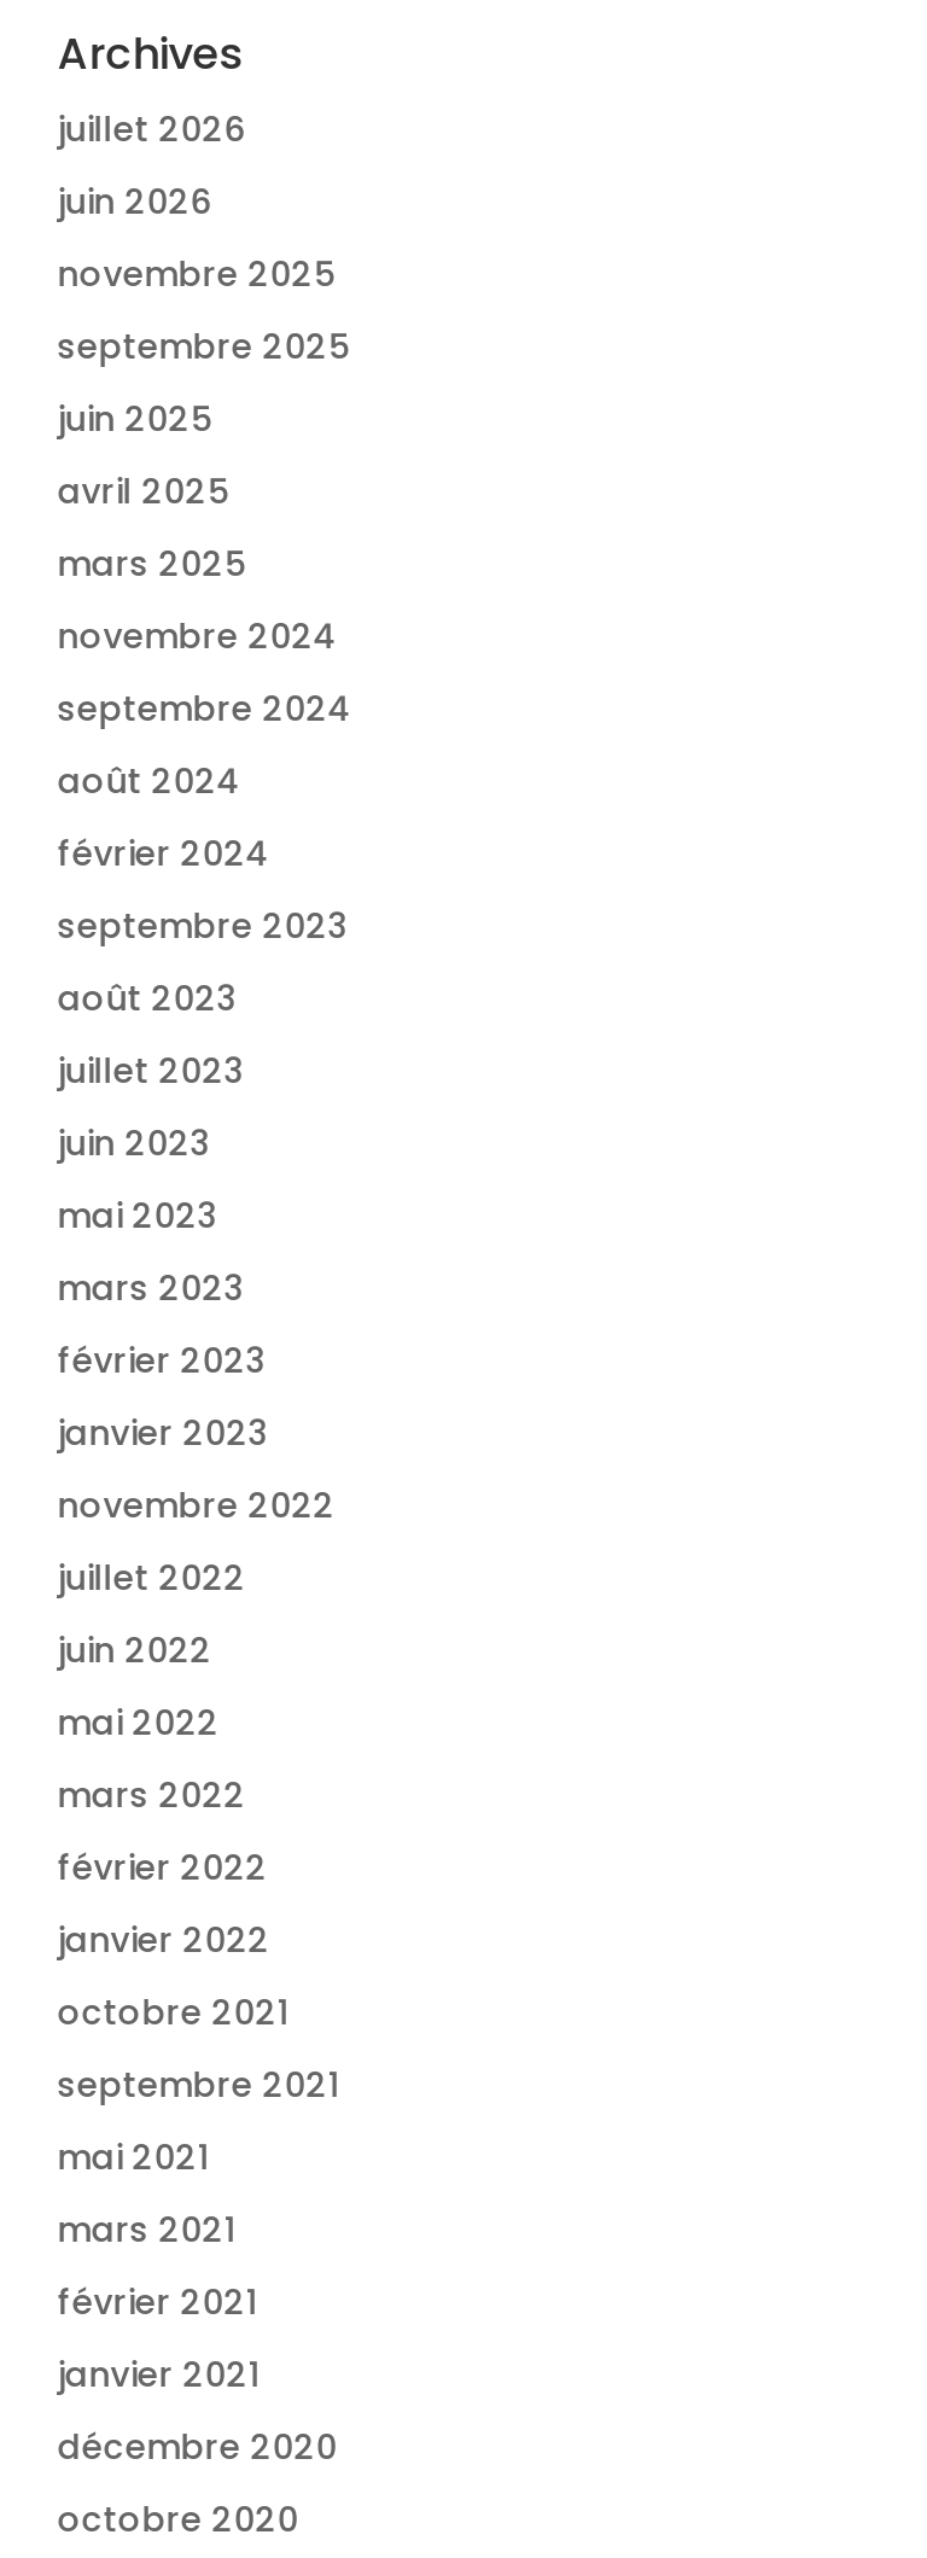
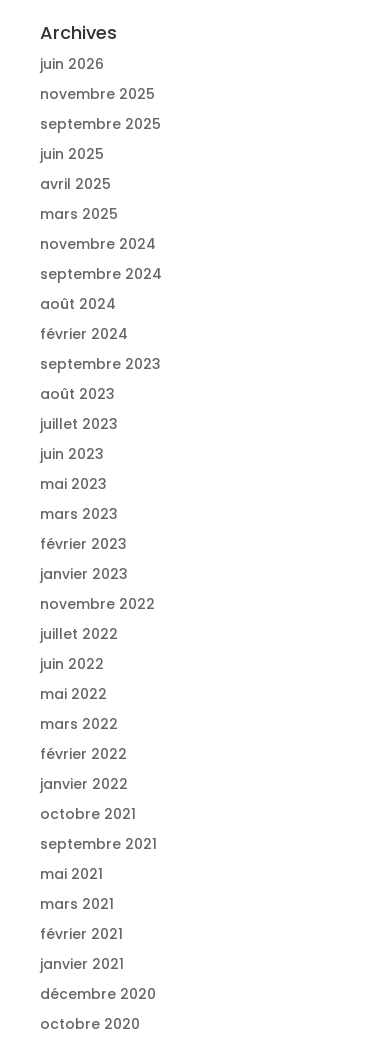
[57,104,246,152] juillet 2026 -> none

